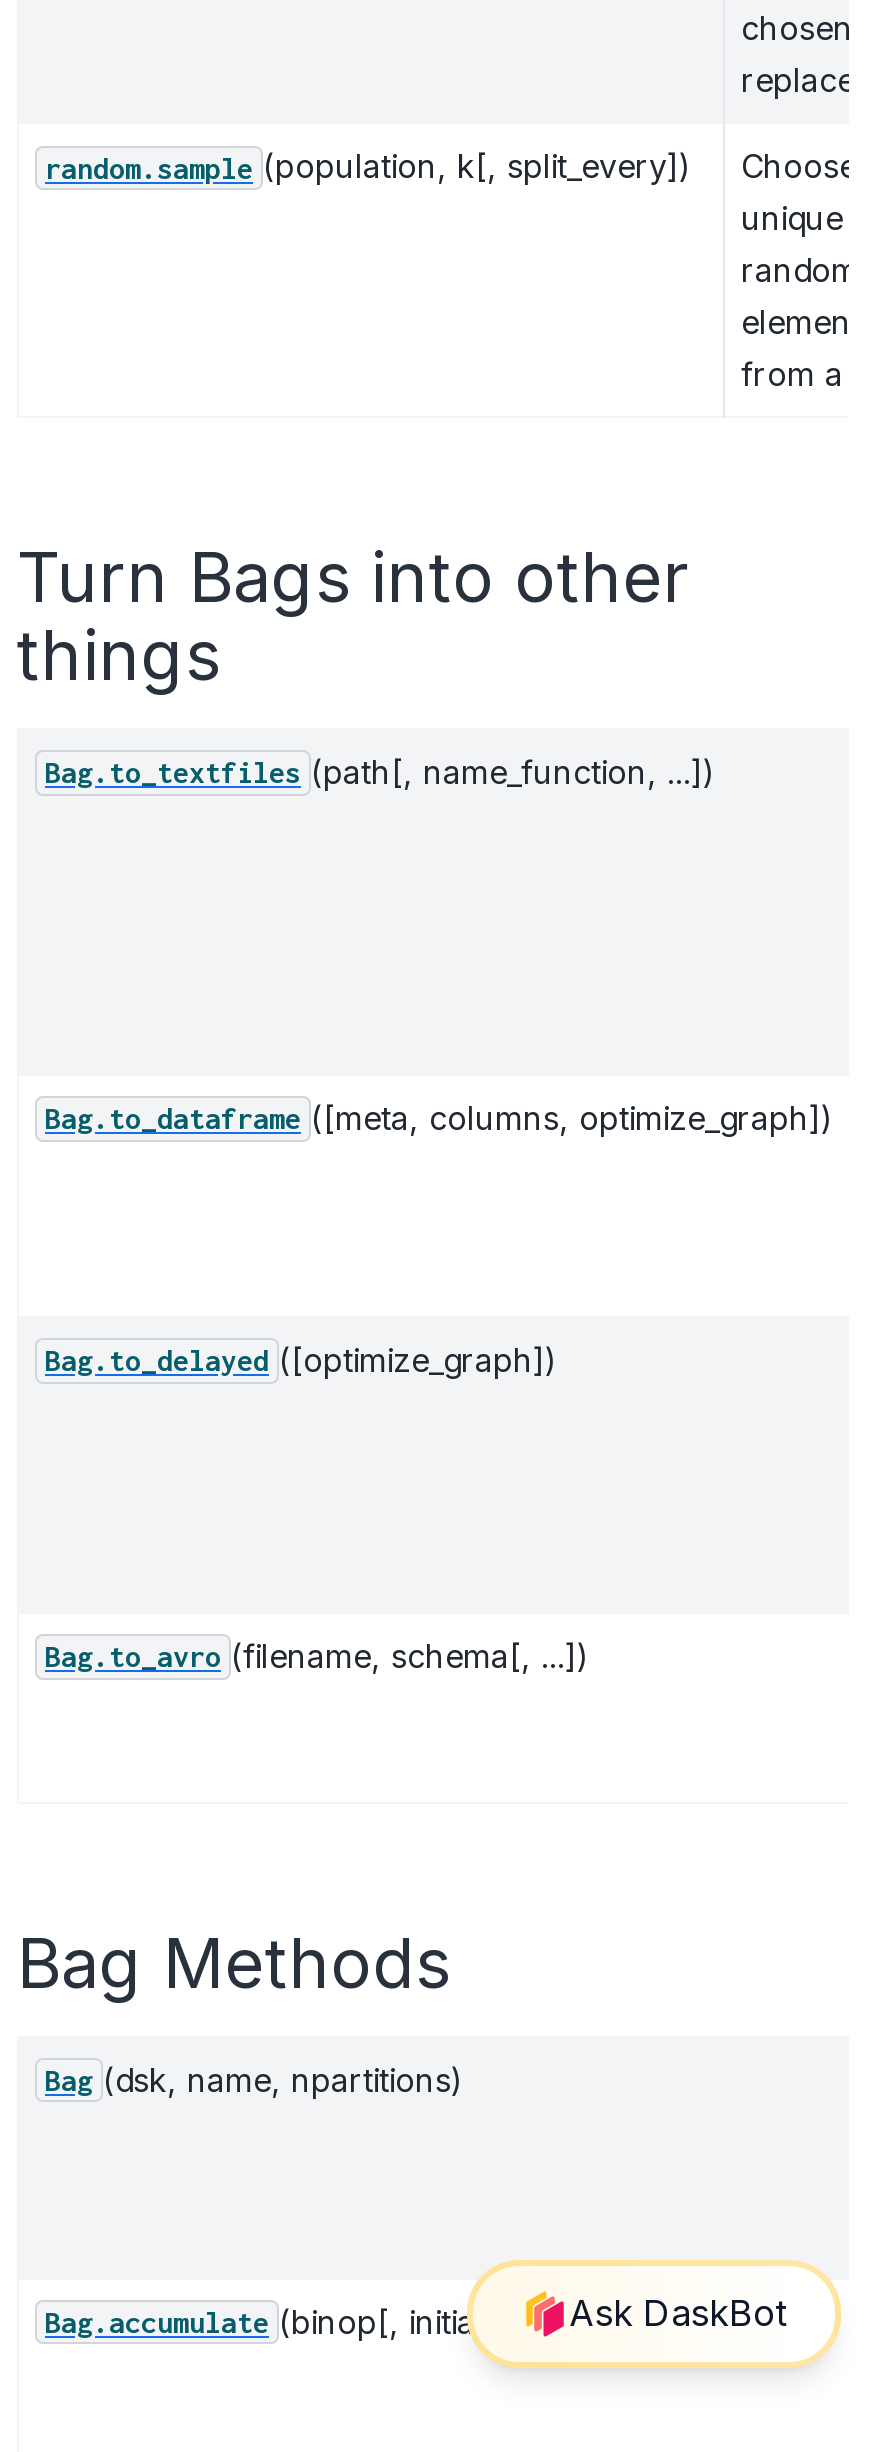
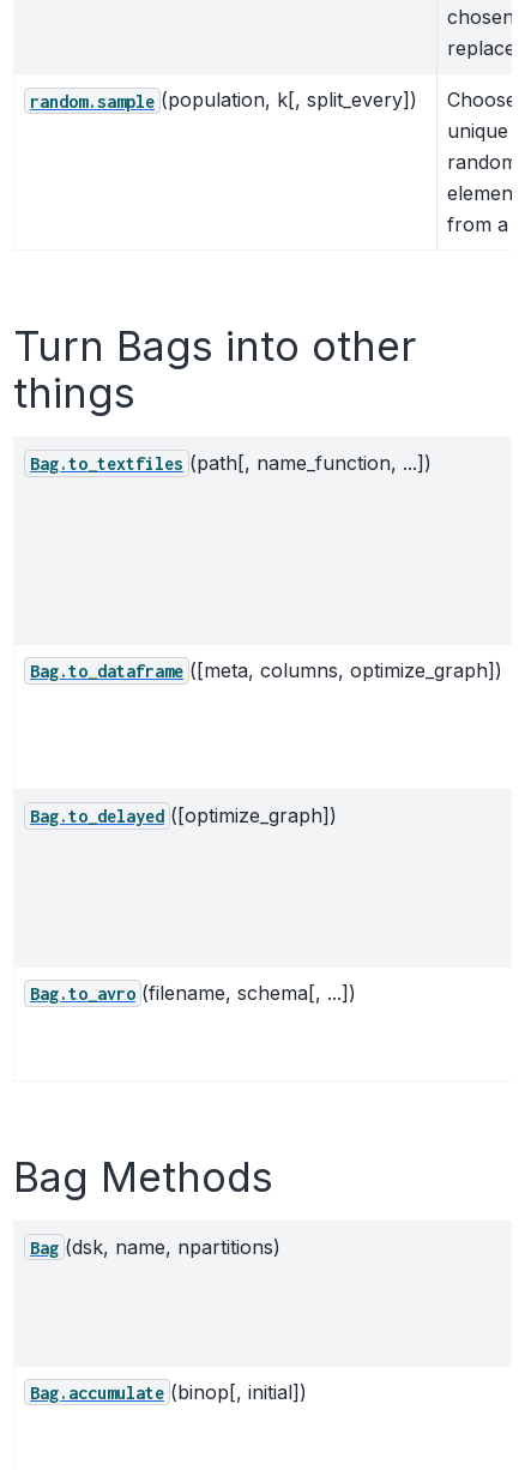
[467,2258,843,2376] [image] -> none

